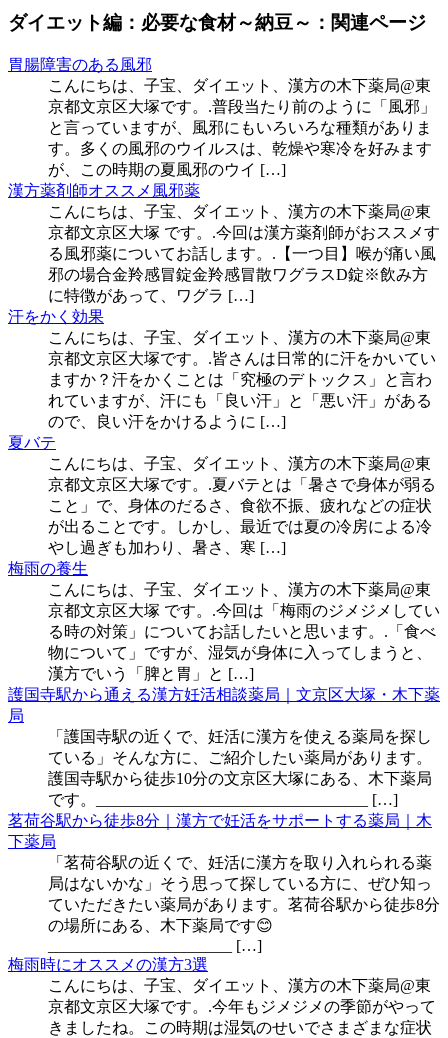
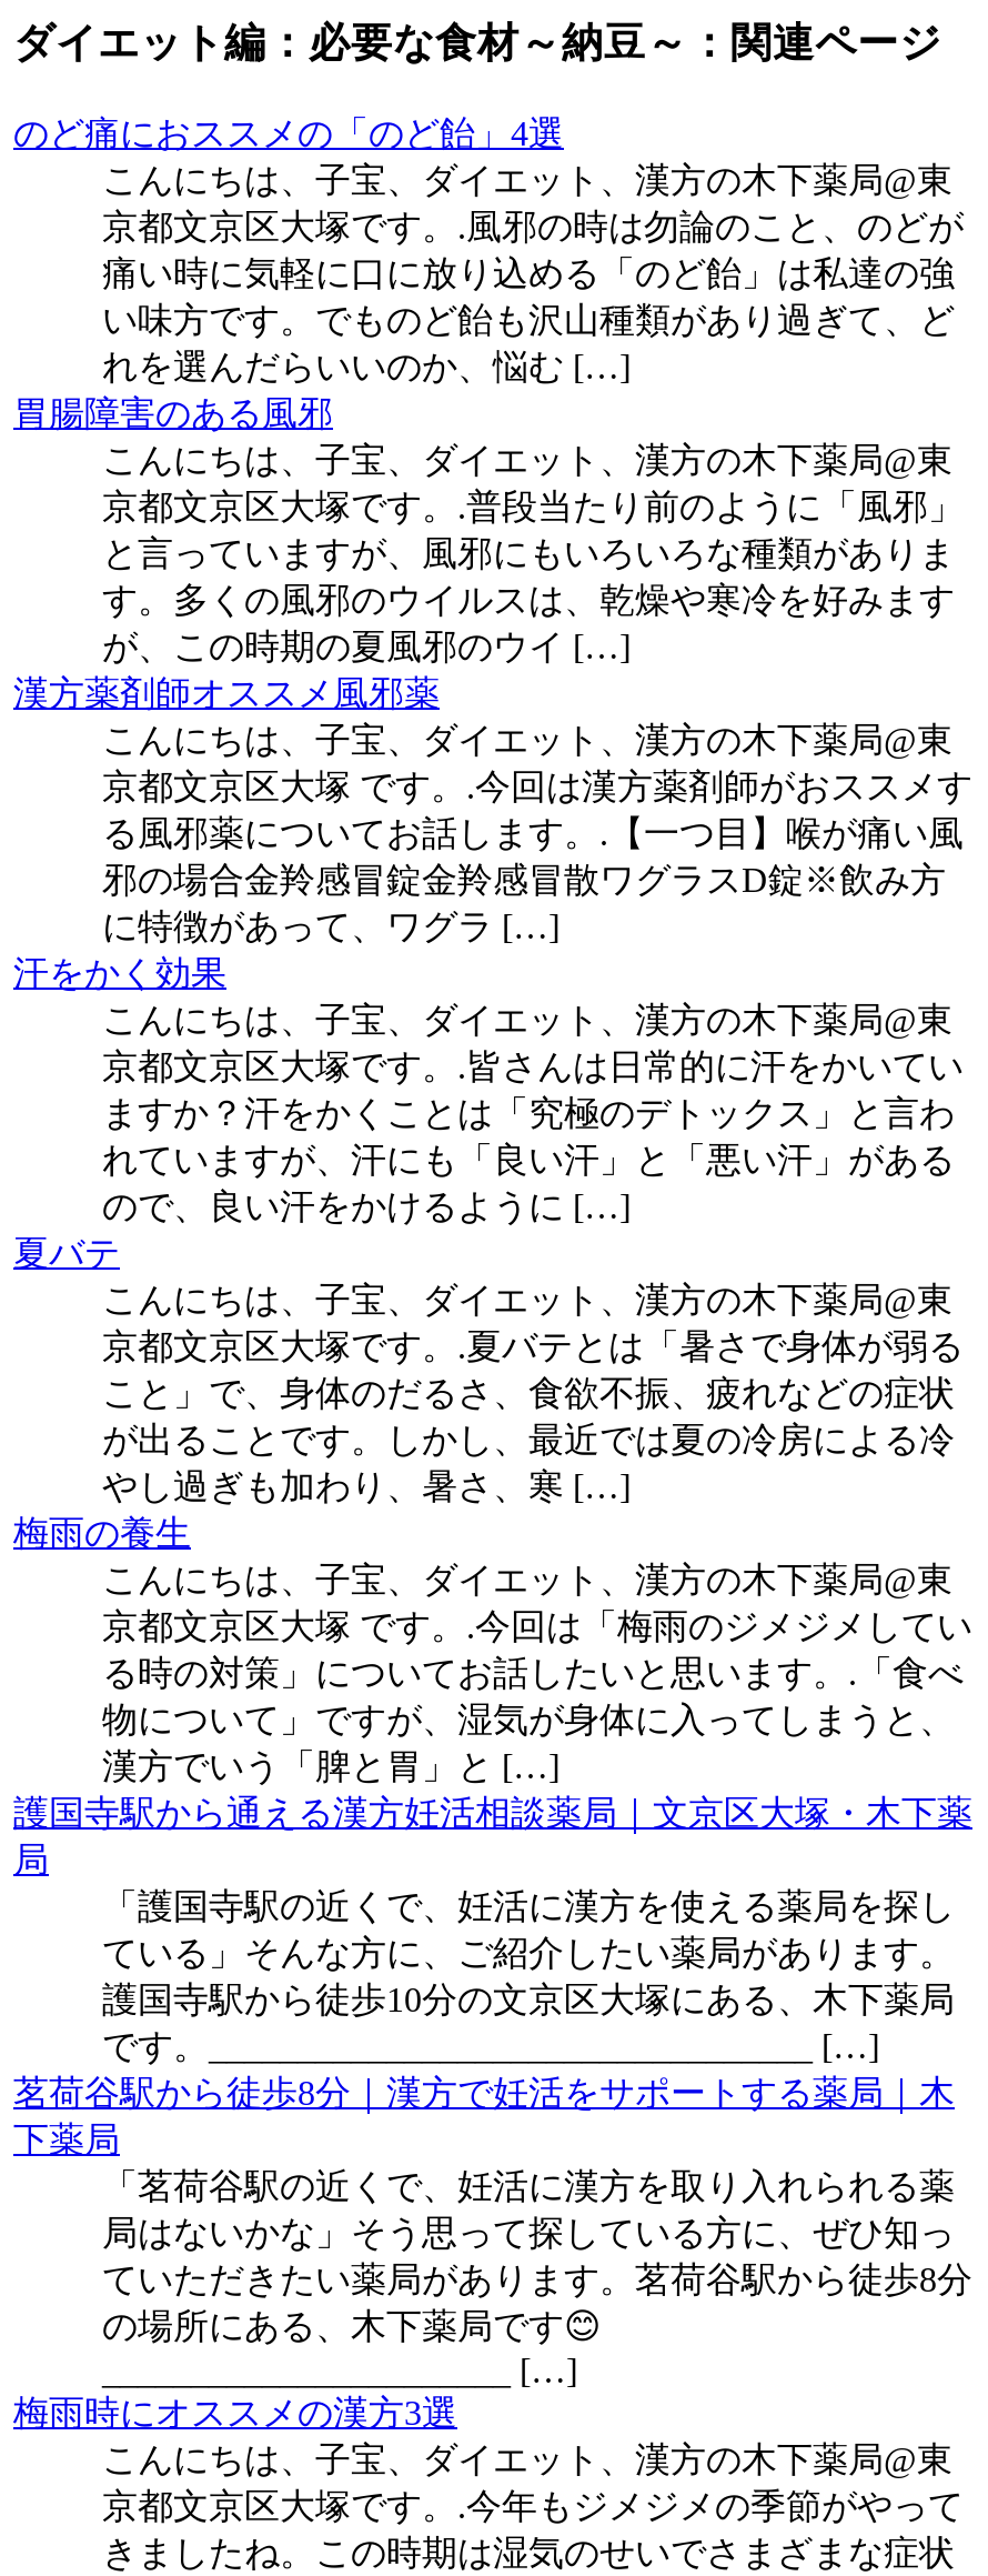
none -> [13,115,964,386] のど痛におススメの「のど飴」4選 | こんにちは、子宝、ダイエット、漢方の木下薬局@東 | 京都文京区大塚です。.風邪の時は勿論のこと、のどが | 痛い時に気軽に口に放り込める「のど飴」は私達の強 | い味方です。でものど飴も沢山種類があり過ぎて、ど | れを選んだらいいのか、悩む […]

